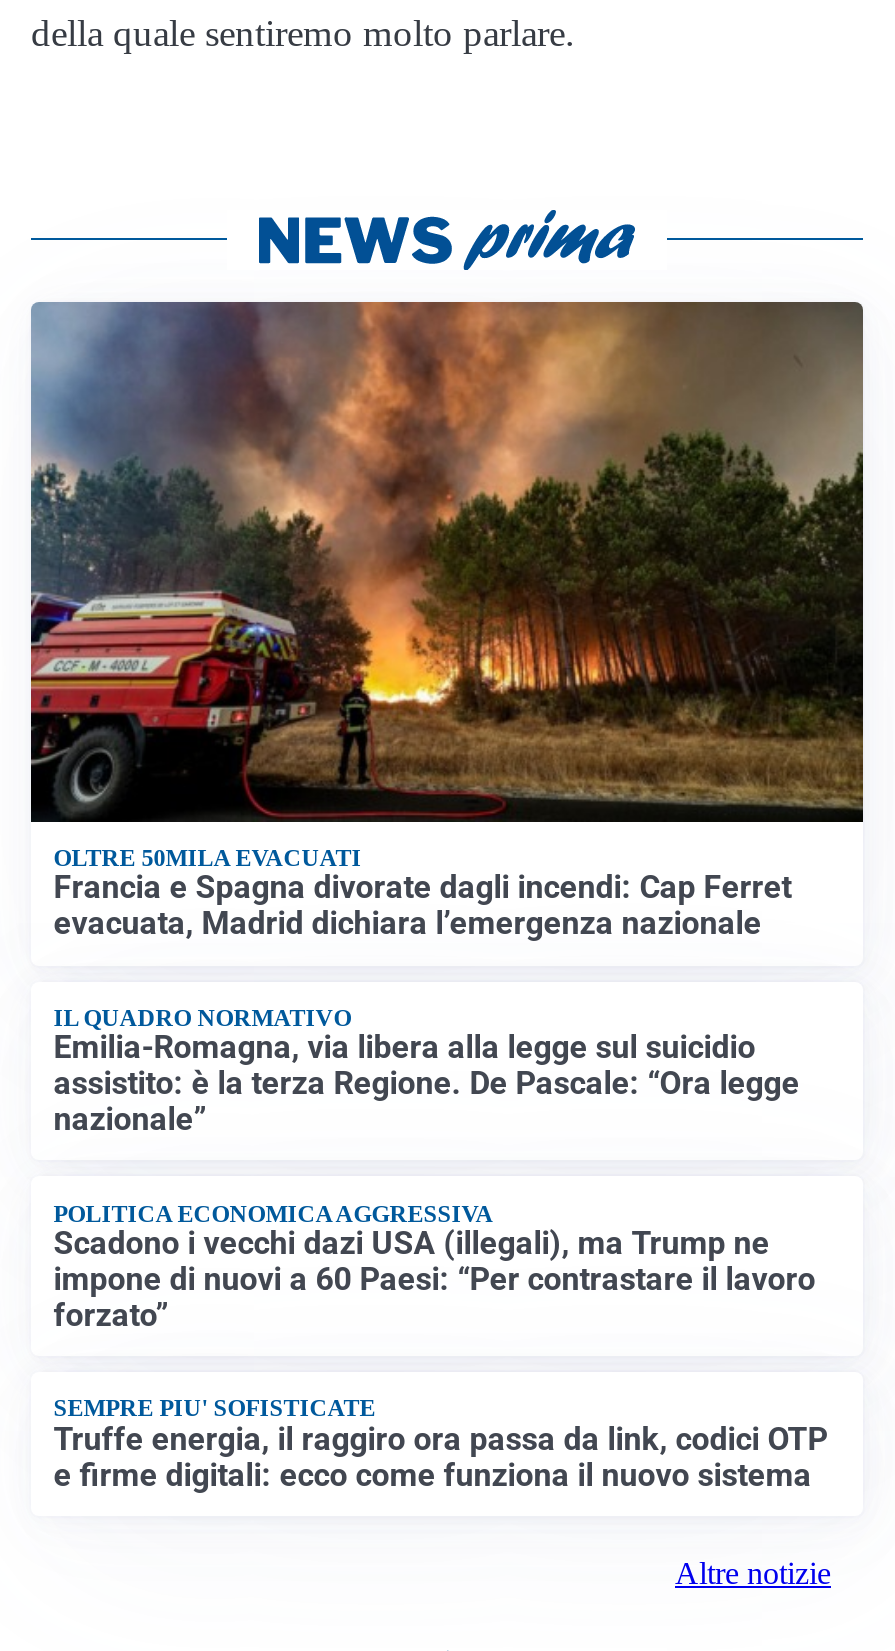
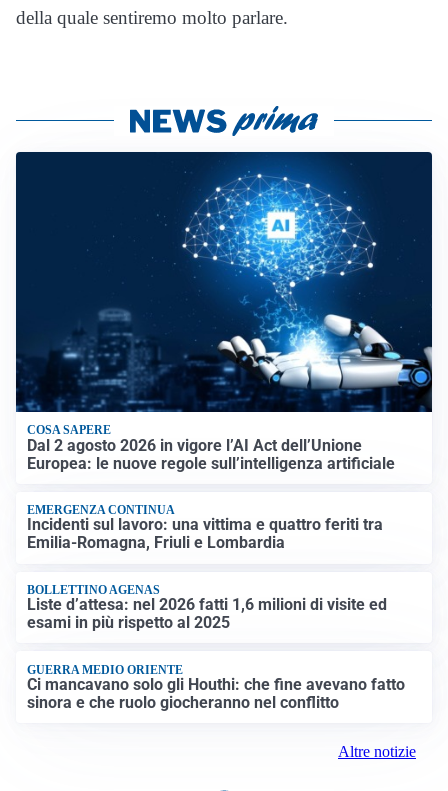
[29,301,865,942] [image] | OLTRE 50MILA EVACUATI | Francia e Spagna divorate dagli incendi: Cap Ferret | evacuata, Madrid dichiara l’emergenza nazionale -> [15,151,433,473] [image] | COSA SAPERE | Dal 2 agosto 2026 in vigore l’AI Act dell’Unione | Europea: le nuove regole sull’intelligenza artificiale
[53,1003,799,1138] IL QUADRO NORMATIVO | Emilia-Romagna, via libera alla legge sul suicidio | assistito: è la terza Regione. De Pascale: “Ora legge | nazionale” -> [27,503,383,552] EMERGENZA CONTINUA | Incidenti sul lavoro: una vittima e quattro feriti tra | Emilia-Romagna, Friuli e Lombardia
[53,1199,815,1333] POLITICA ECONOMICA AGGRESSIVA | Scadono i vecchi dazi USA (illegali), ma Trump ne | impone di nuovi a 60 Paesi: “Per contrastare il lavoro | forzato” -> [27,583,387,632] BOLLETTINO AGENAS | Liste d’attesa: nel 2026 fatti 1,6 milioni di visite ed | esami in più rispetto al 2025
[53,1394,827,1493] SEMPRE PIU' SOFISTICATE | Truffe energia, il raggiro ora passa da link, codici OTP | e firme digitali: ecco come funziona il nuovo sistema -> [27,662,405,712] GUERRA MEDIO ORIENTE | Ci mancavano solo gli Houthi: che fine avevano fatto | sinora e che ruolo giocheranno nel conflitto

